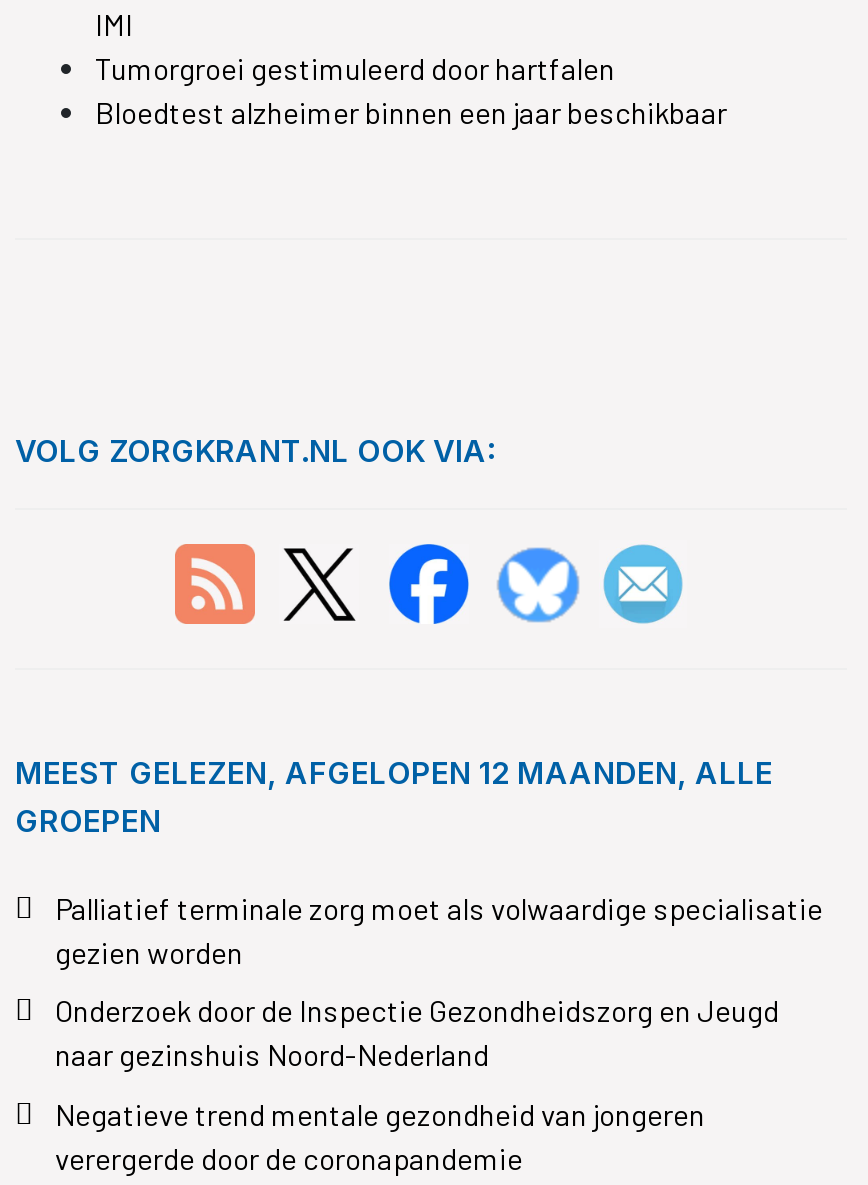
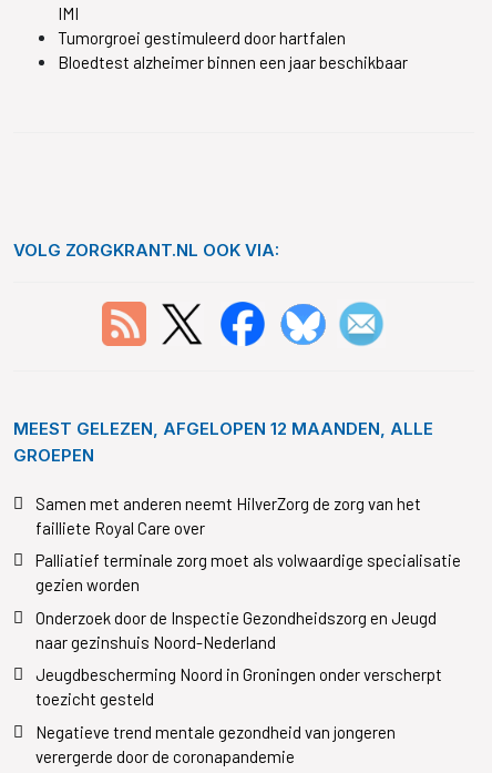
none -> [35,493,421,538] Samen met anderen neemt HilverZorg de zorg van het | failliete Royal Care over
none -> [35,665,442,709] Jeugdbescherming Noord in Groningen onder verscherpt | toezicht gesteld

